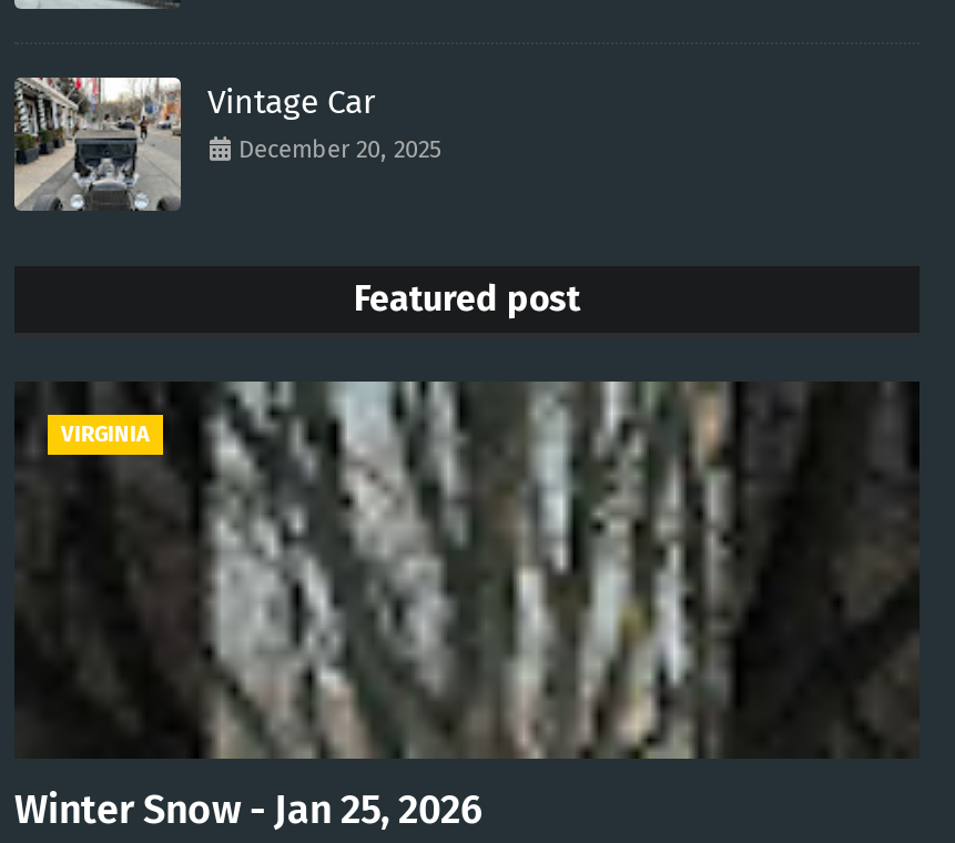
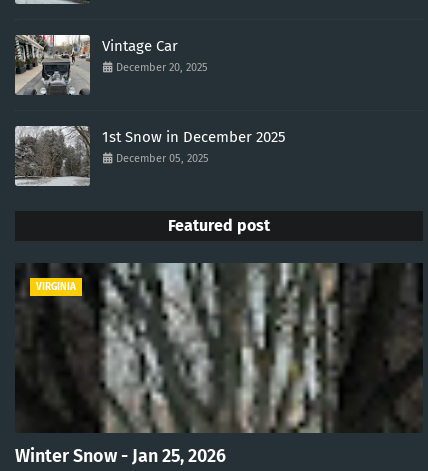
none -> [14,125,286,187] [image] | 1st Snow in December 2025 | December 05, 2025

